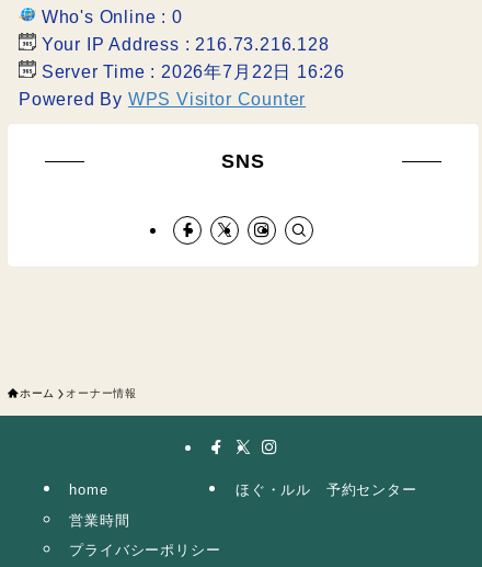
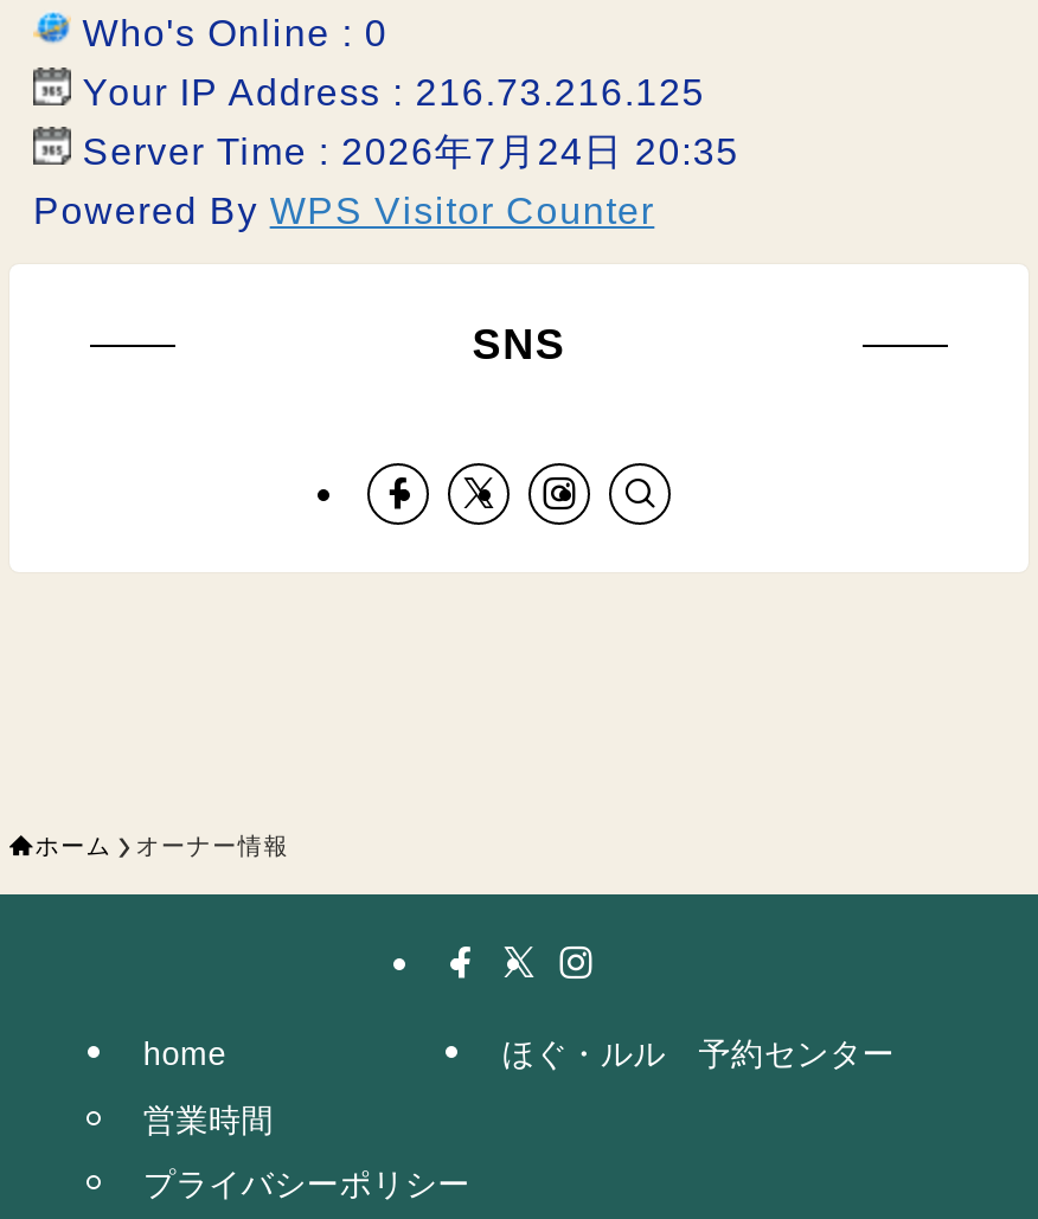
[36,34,329,54] Your IP Address : 216.73.216.128 -> [71,69,705,112] Your IP Address : 216.73.216.125
[36,61,345,81] Server Time : 2026年7月22日 16:26 -> [71,129,739,171] Server Time : 2026年7月24日 20:35

